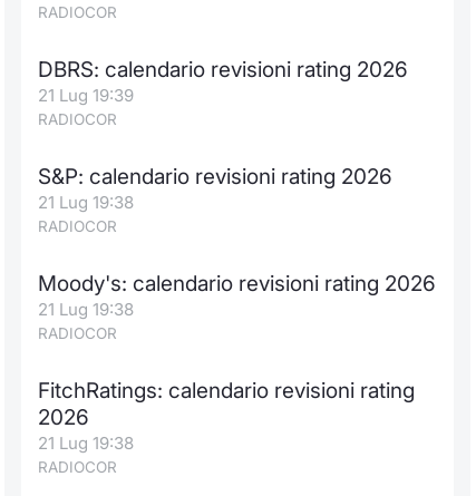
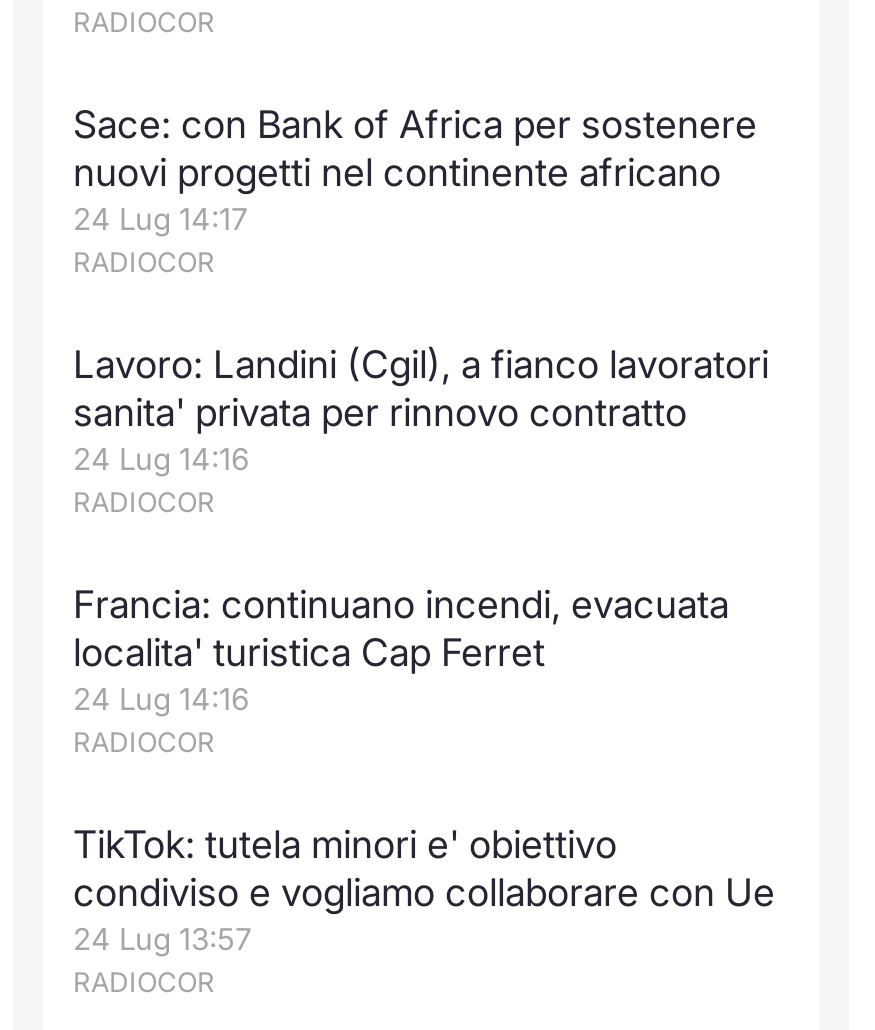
[38,57,408,106] DBRS: calendario revisioni rating 2026 | 21 Lug 19:39 -> [73,102,757,238] Sace: con Bank of Africa per sostenere | nuovi progetti nel continente africano | 24 Lug 14:17
[38,164,392,213] S&P: calendario revisioni rating 2026 | 21 Lug 19:38 -> [73,342,769,478] Lavoro: Landini (Cgil), a fianco lavoratori | sanita' privata per rinnovo contratto | 24 Lug 14:16
[38,271,436,320] Moody's: calendario revisioni rating 2026 | 21 Lug 19:38 -> [73,582,729,718] Francia: continuano incendi, evacuata | localita' turistica Cap Ferret | 24 Lug 14:16
[38,378,415,454] FitchRatings: calendario revisioni rating | 2026 | 21 Lug 19:38 -> [73,822,775,958] TikTok: tutela minori e' obiettivo | condiviso e vogliamo collaborare con Ue | 24 Lug 13:57

